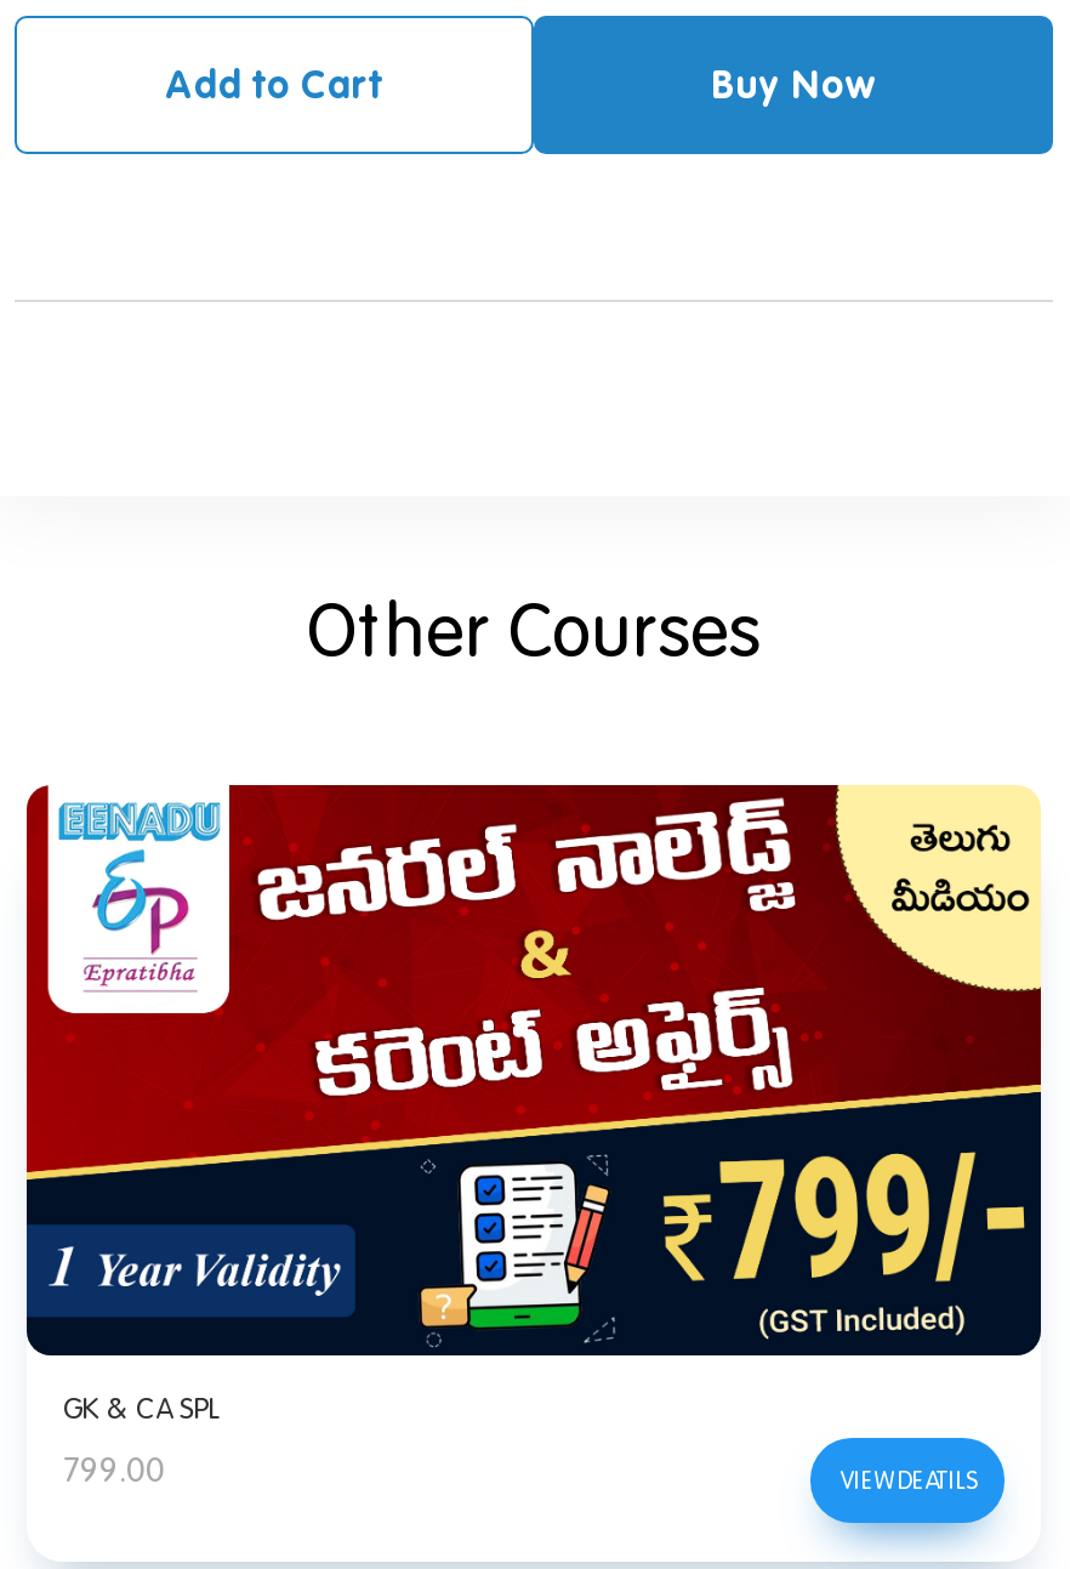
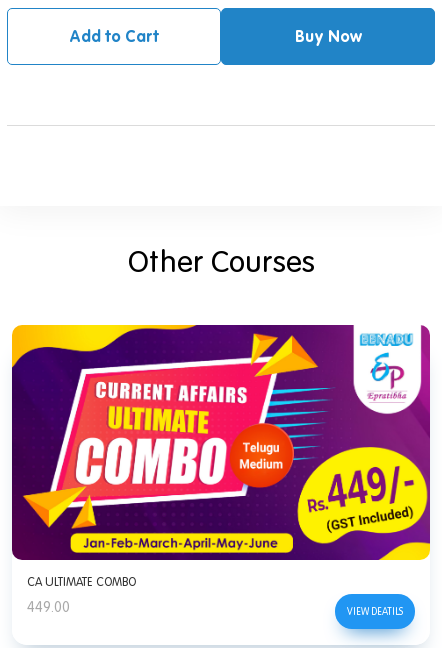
[24,783,1043,1494] [image] | GK & CA SPL | 799.00 -> [11,324,431,617] [image] | CA ULTIMATE COMBO | 449.00

